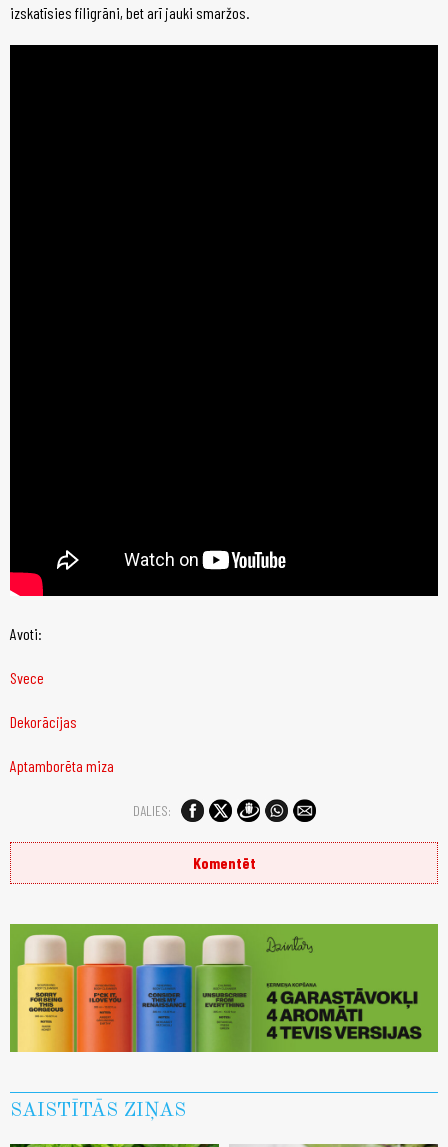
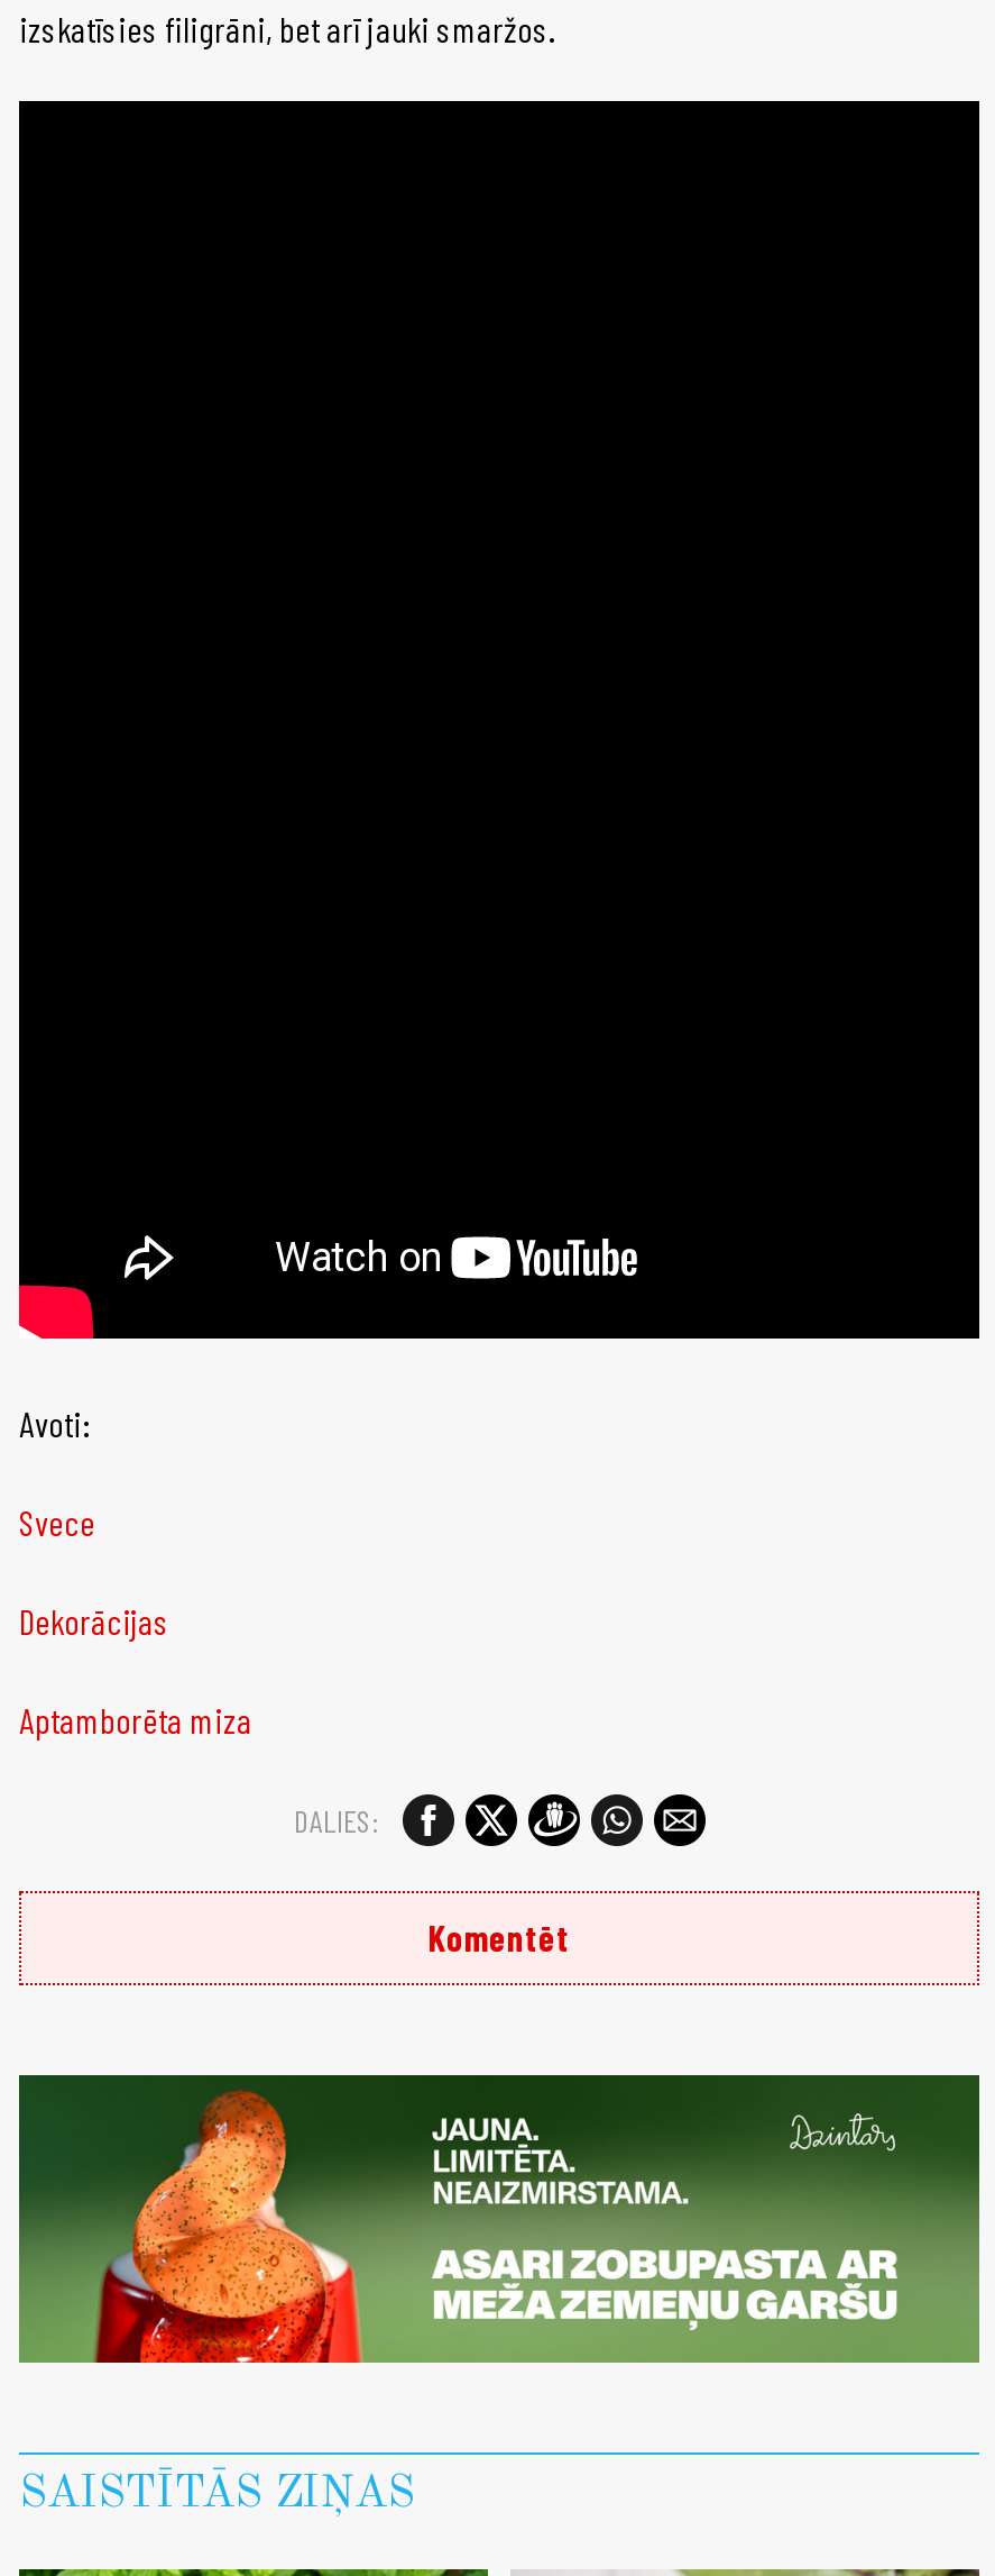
[10,923,438,1053] [image] -> [19,2073,979,2365] [image]

